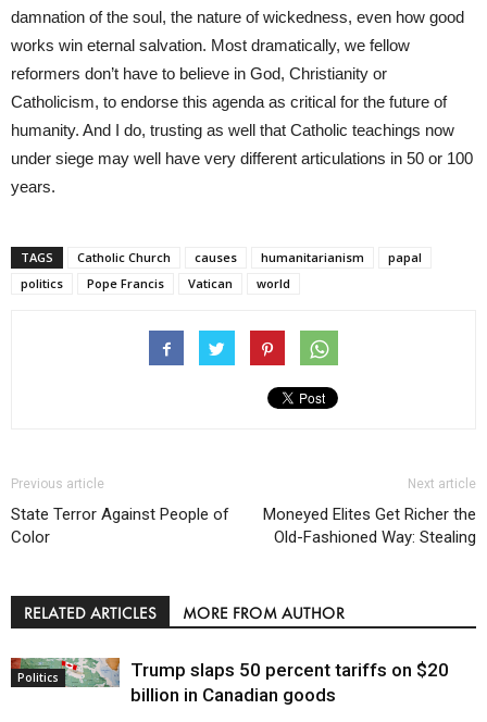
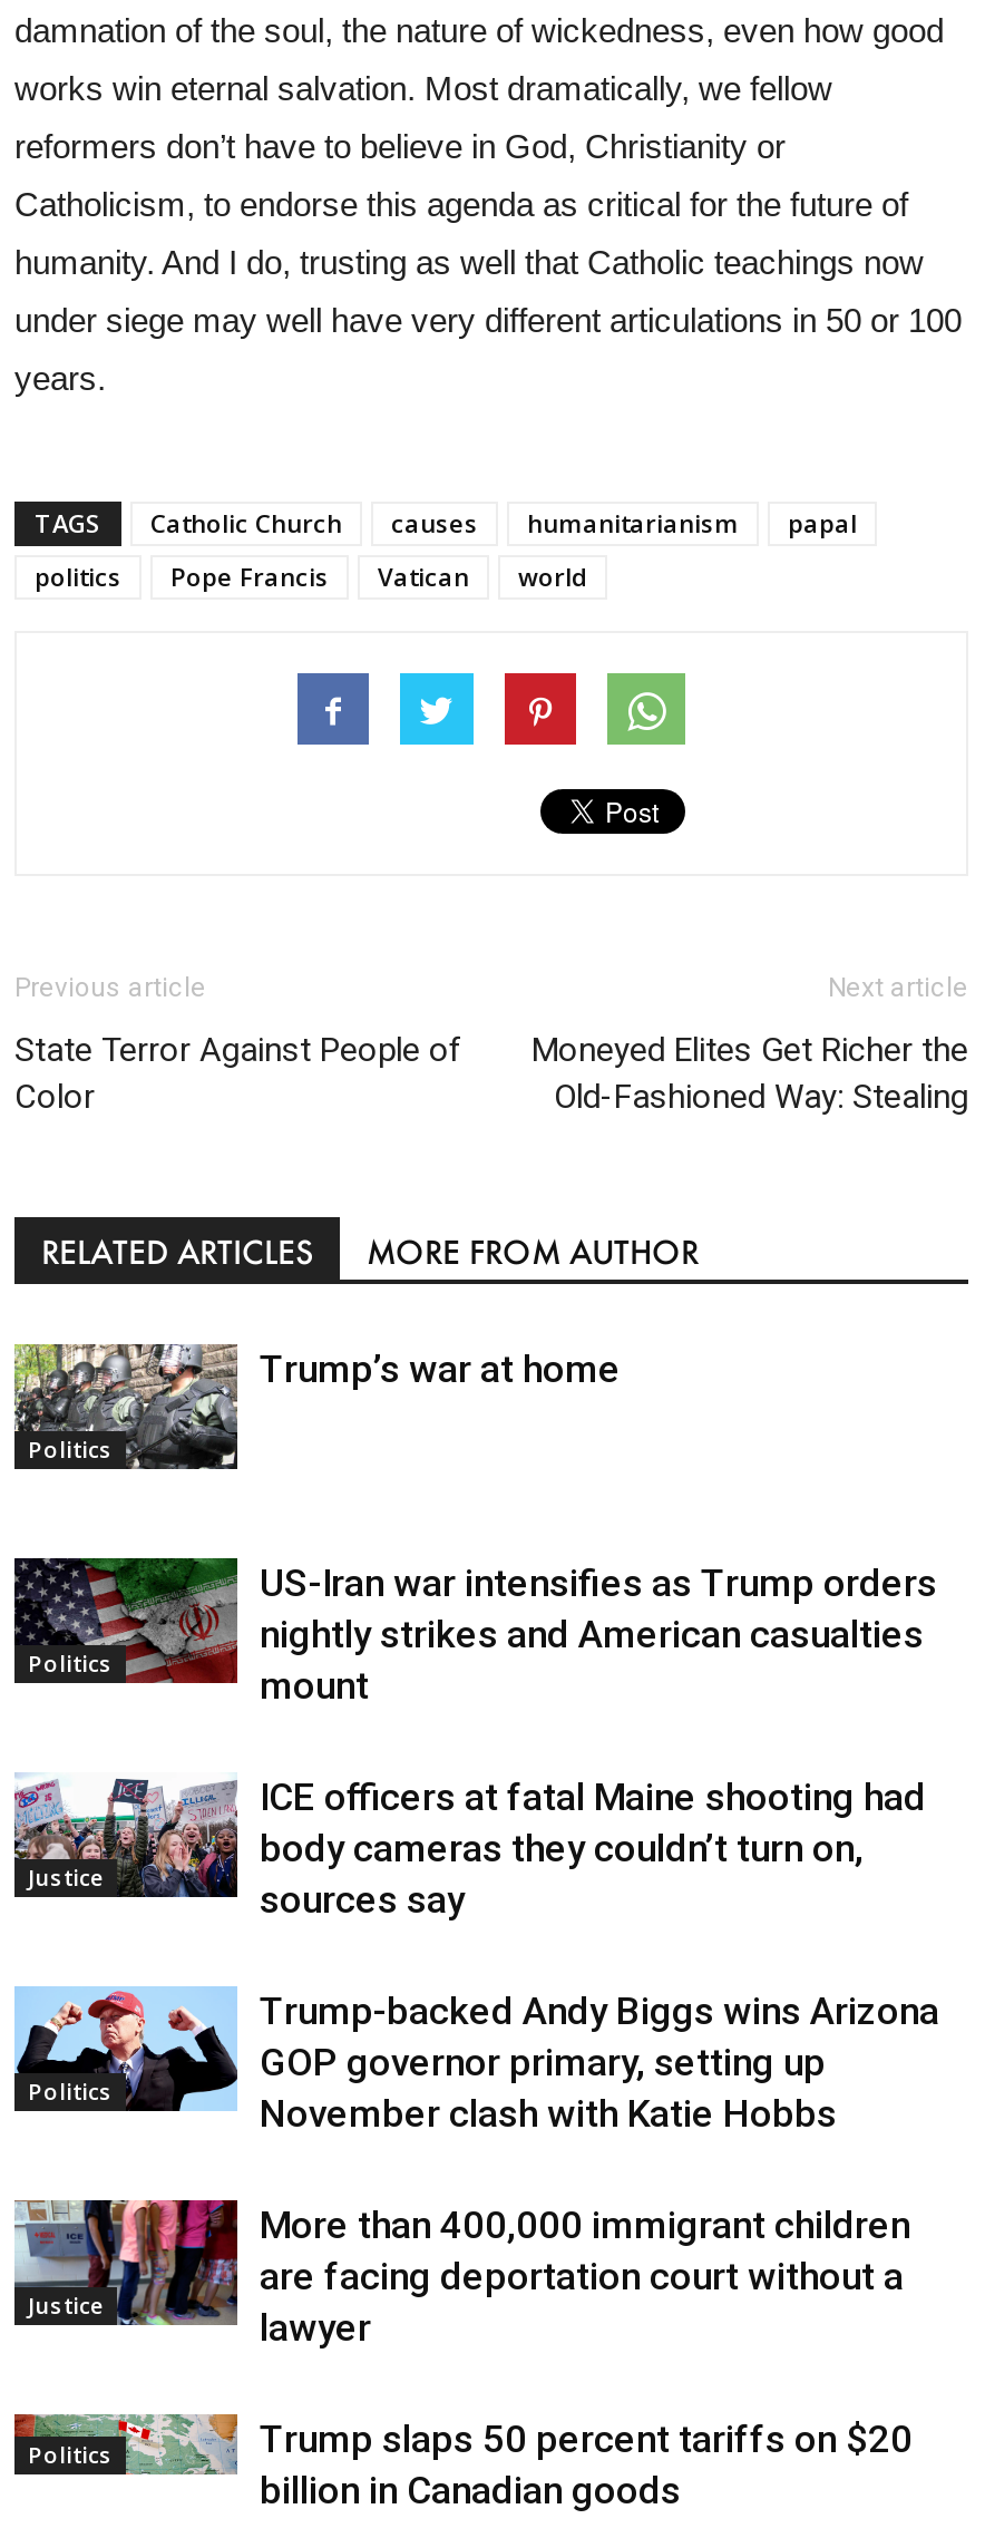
none -> [12,1342,621,1471] [image] | Trump’s war at home
none -> [12,1556,228,1685] [image] | Politics
none -> [12,1772,228,1899] [image] | Justice
none -> [12,2198,228,2327] [image] | Justice
none -> [14,1986,228,2113] [image] | Politics
none -> [28,2203,910,2469] More than 400,000 immigrant children | are facing deportation court without a | lawyer | Politics
none -> [260,1561,937,1708] US-Iran war intensifies as Trump orders | nightly strikes and American casualties | mount
none -> [260,1775,926,1922] ICE officers at fatal Maine shooting had | body cameras they couldn’t turn on, | sources say
none -> [260,1989,939,2136] Trump-backed Andy Biggs wins Arizona | GOP governor primary, setting up | November clash with Katie Hobbs

